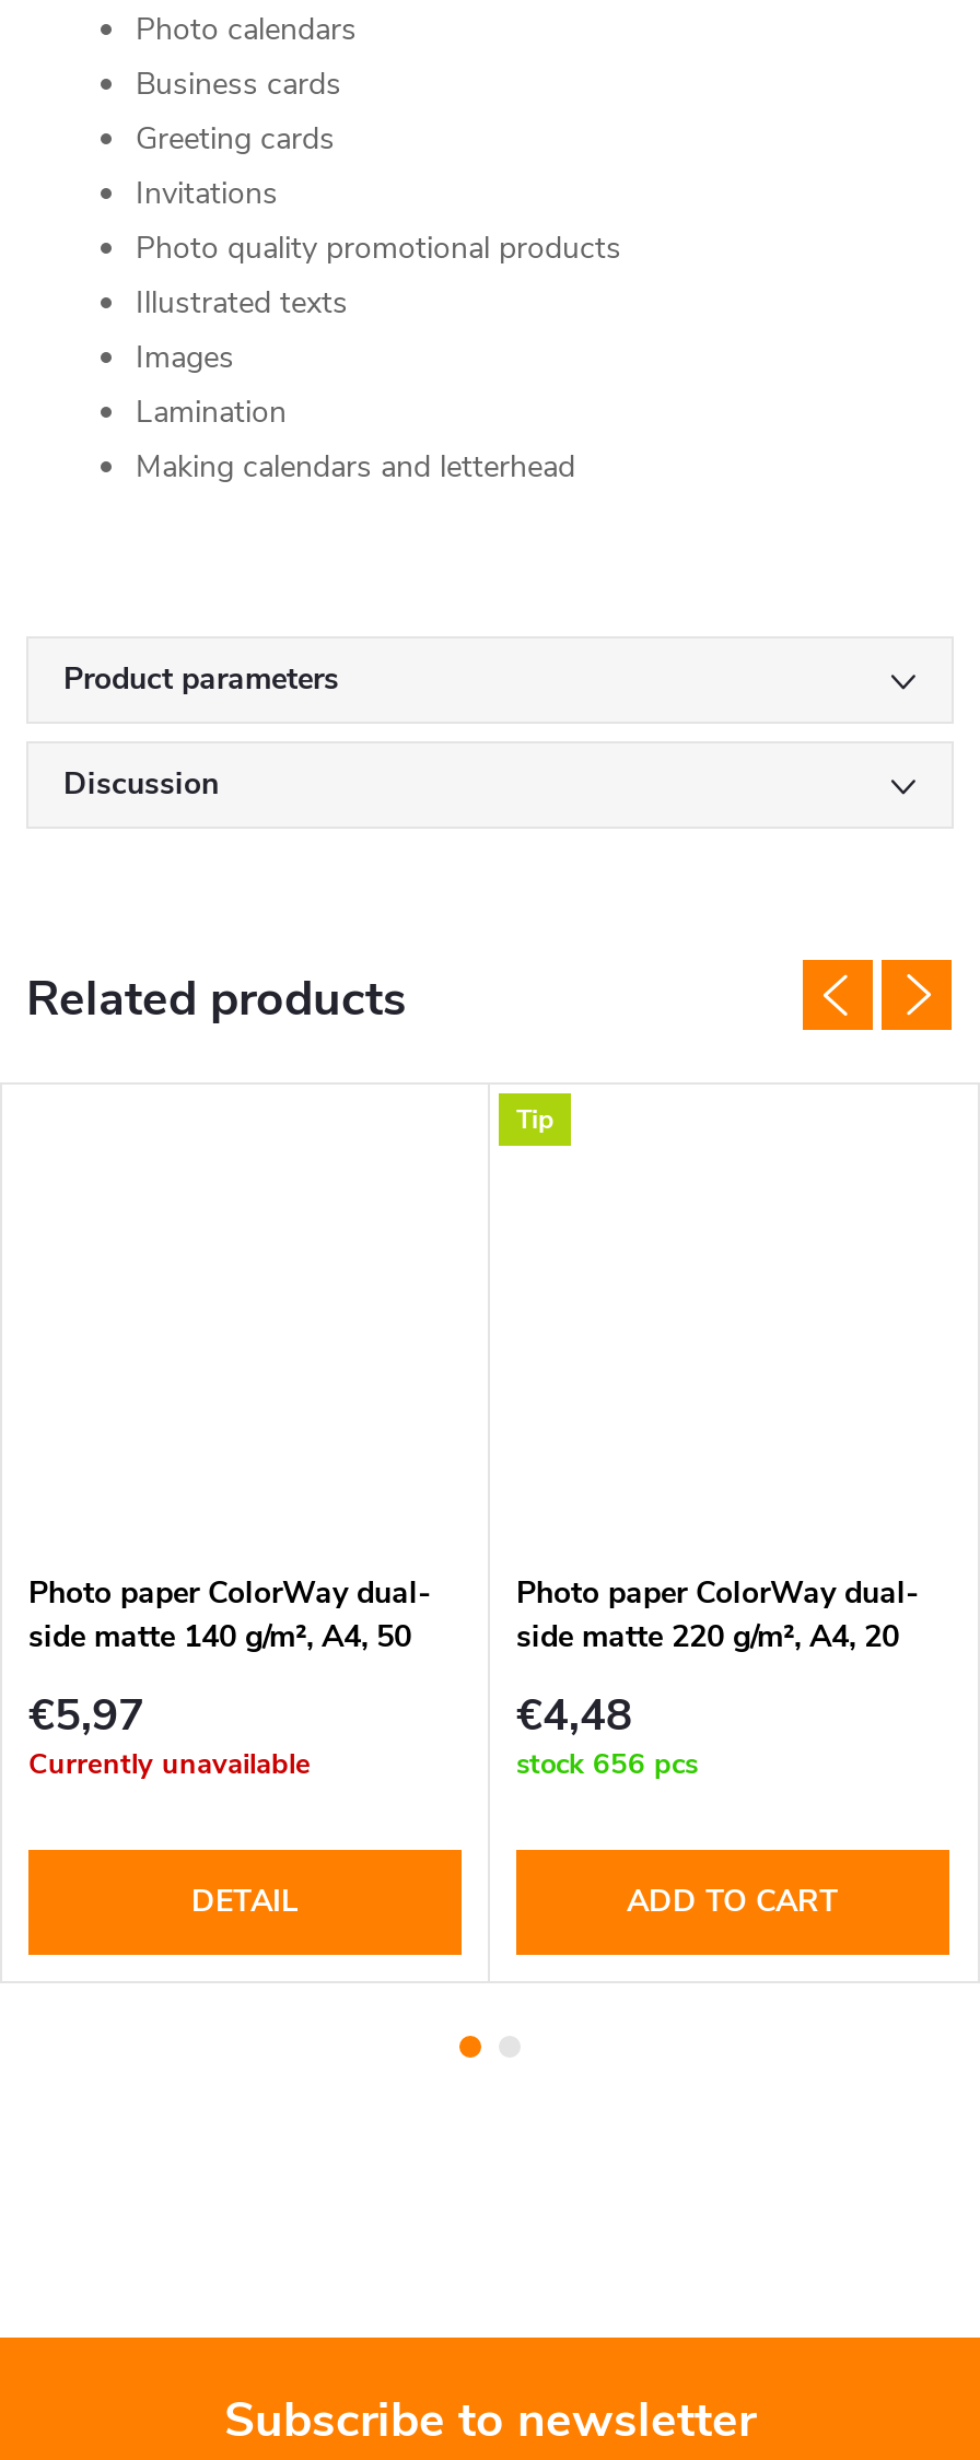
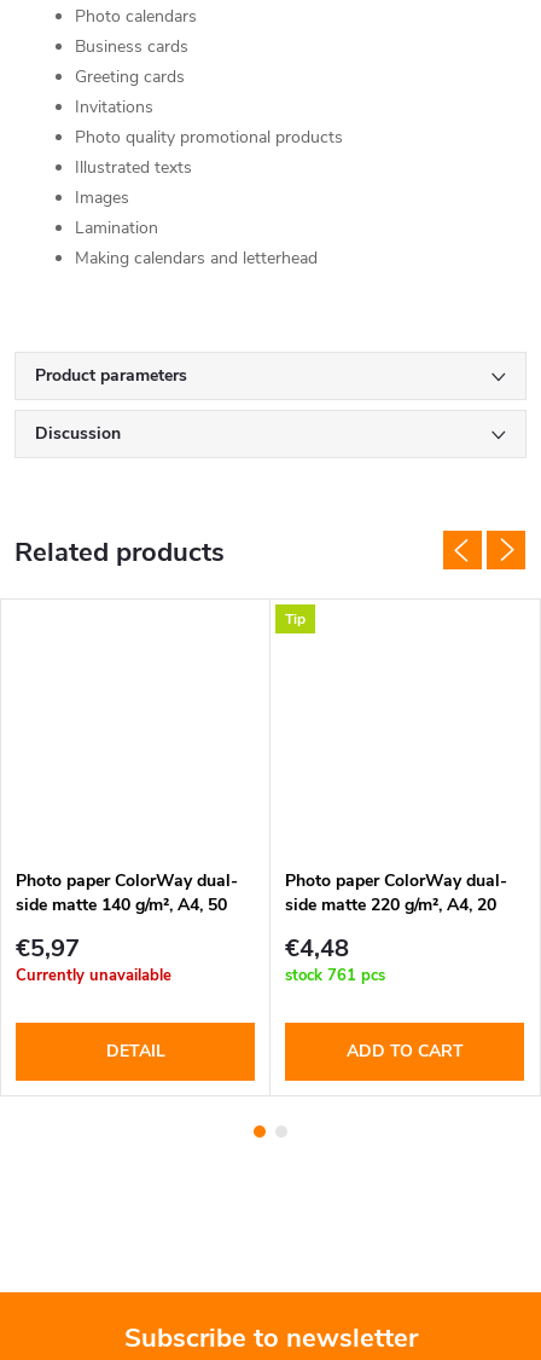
[516,1746,698,1785] stock 656 pcs -> [285,965,385,987] stock 761 pcs

